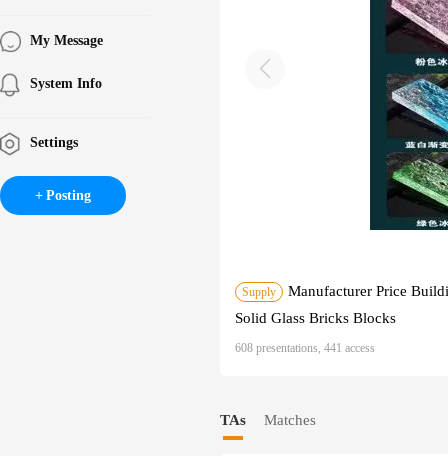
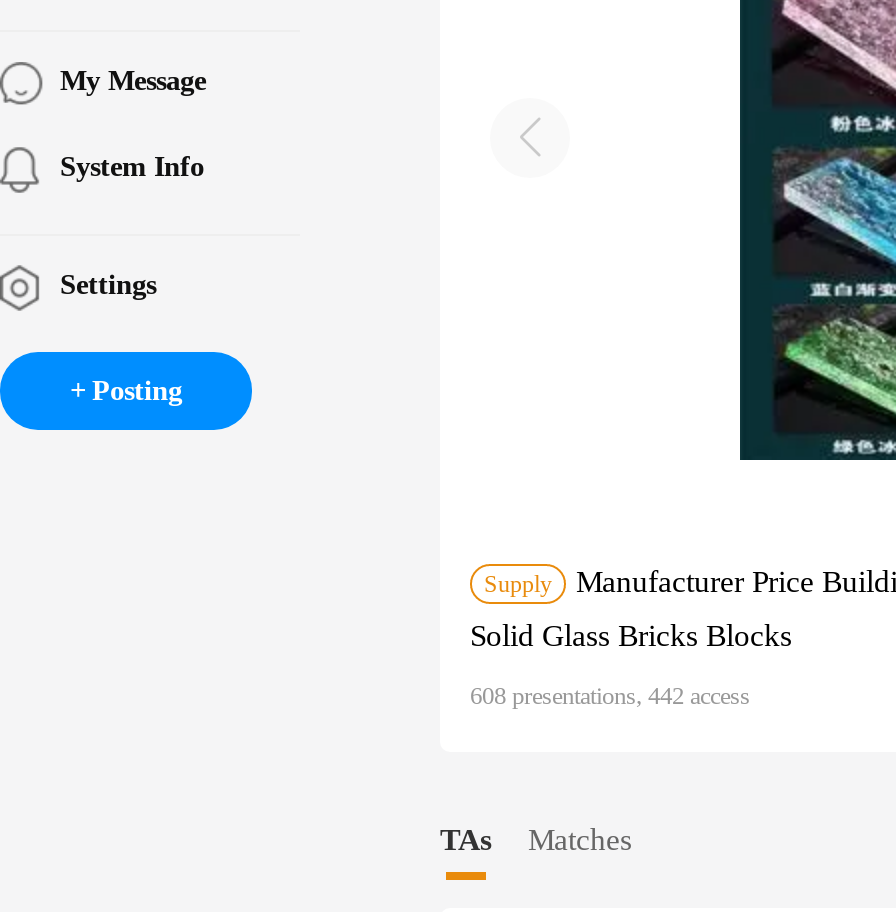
[235,341,375,355] 608 presentations, 441 access -> [470,682,750,710] 608 presentations, 442 access

